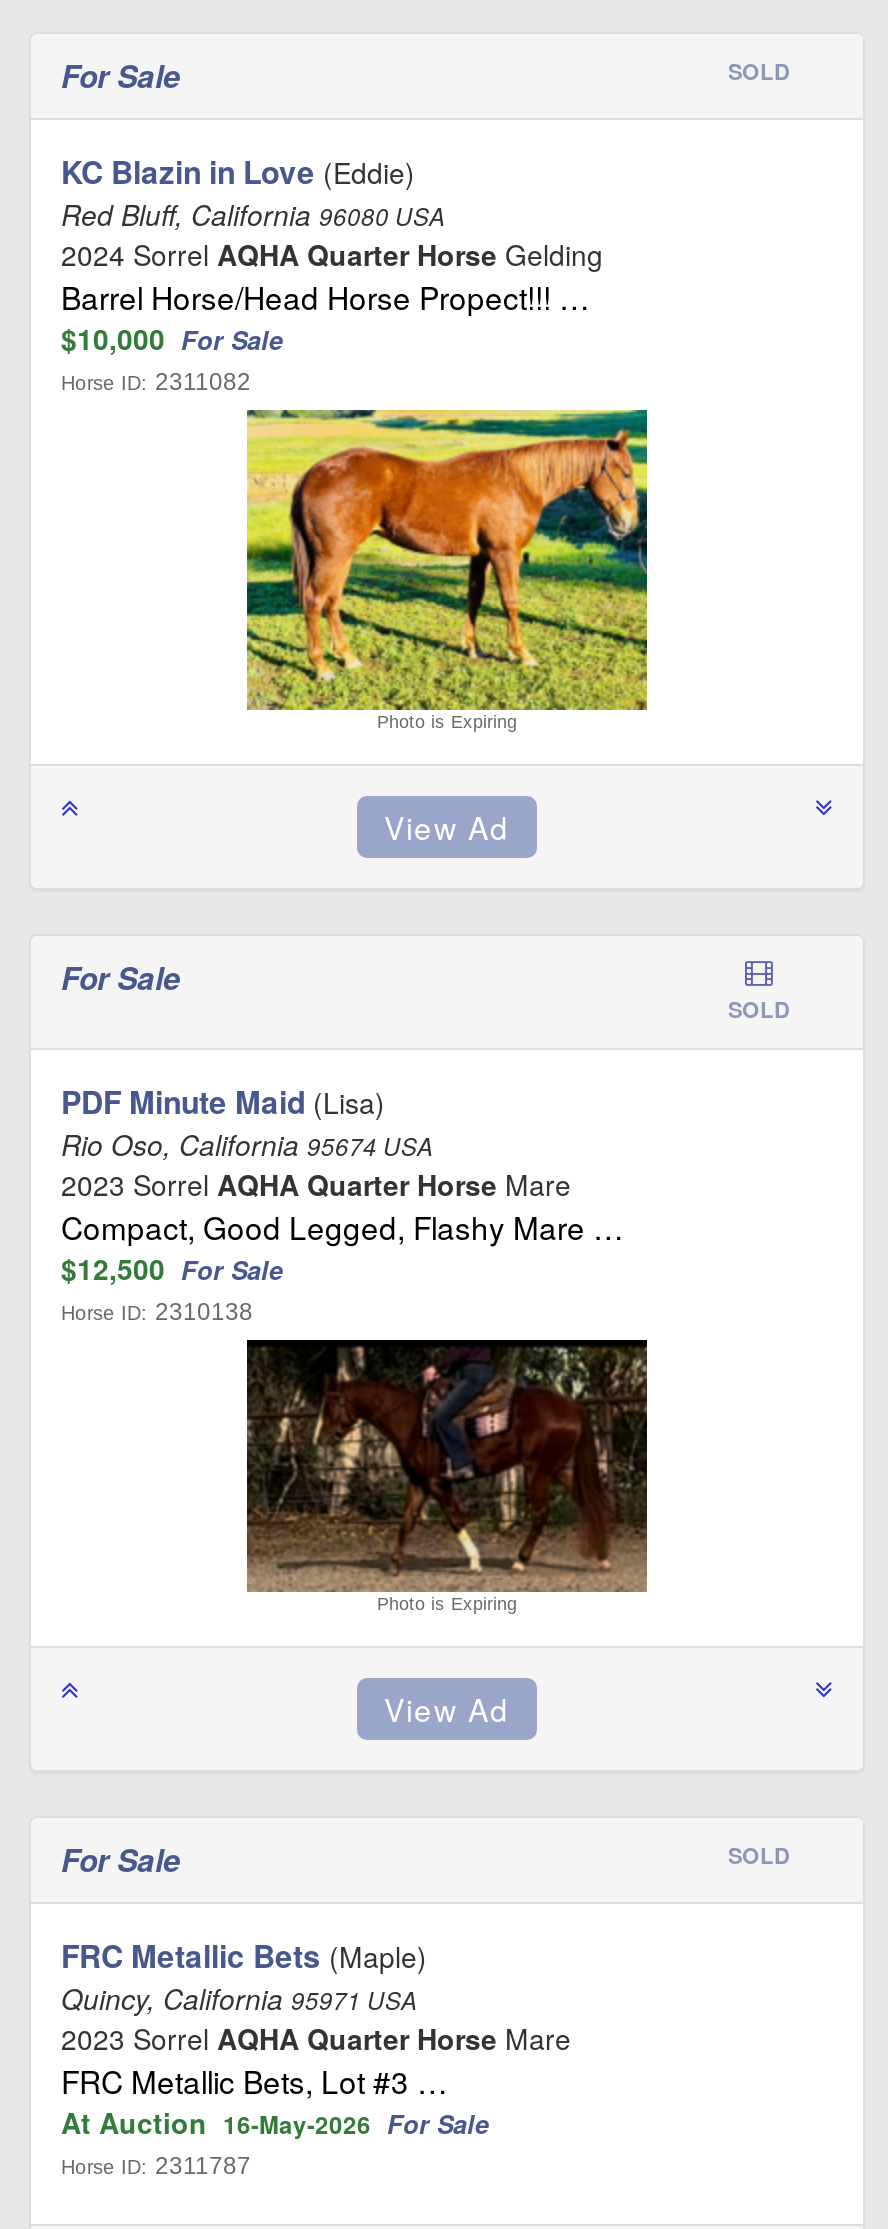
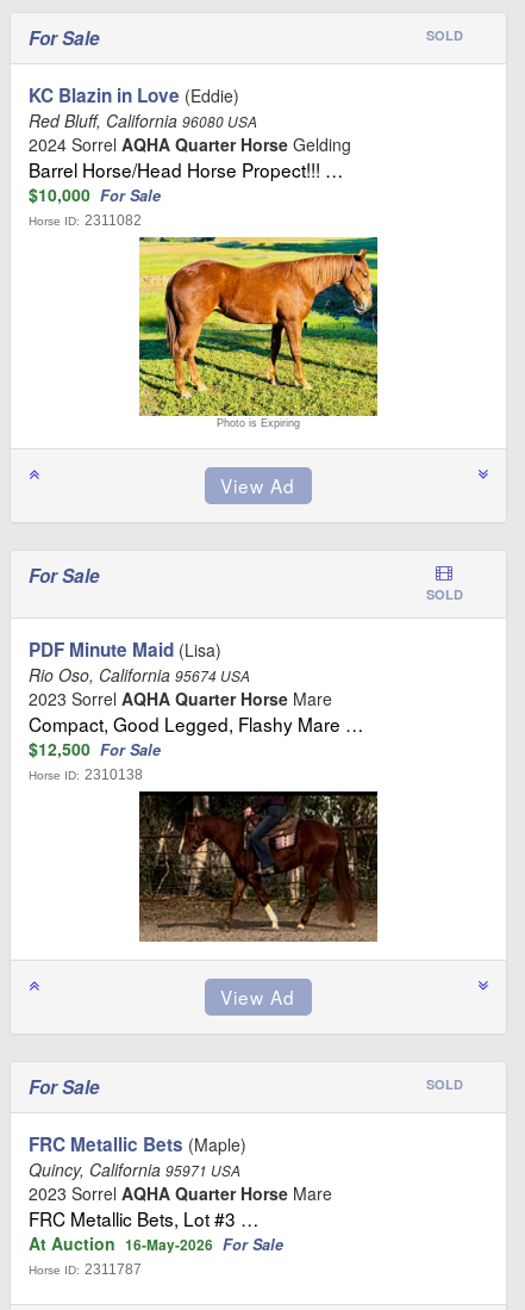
[377,1594,517,1614] Photo is Expiring -> none

